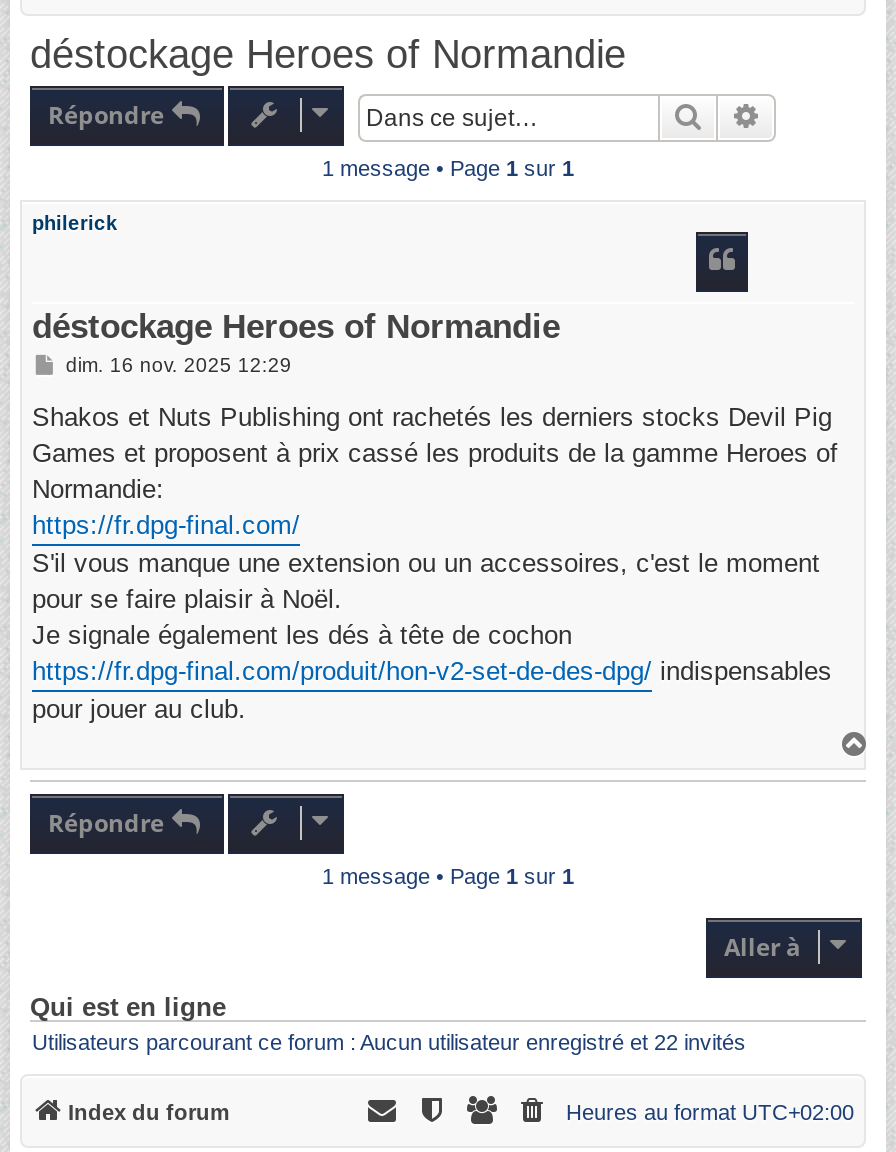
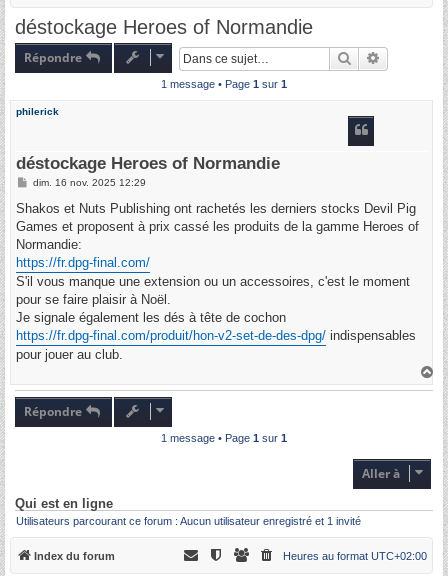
[32,1030,746,1054] Utilisateurs parcourant ce forum : Aucun utilisateur enregistré et 22 invités -> [16,515,361,527] Utilisateurs parcourant ce forum : Aucun utilisateur enregistré et 1 invité

